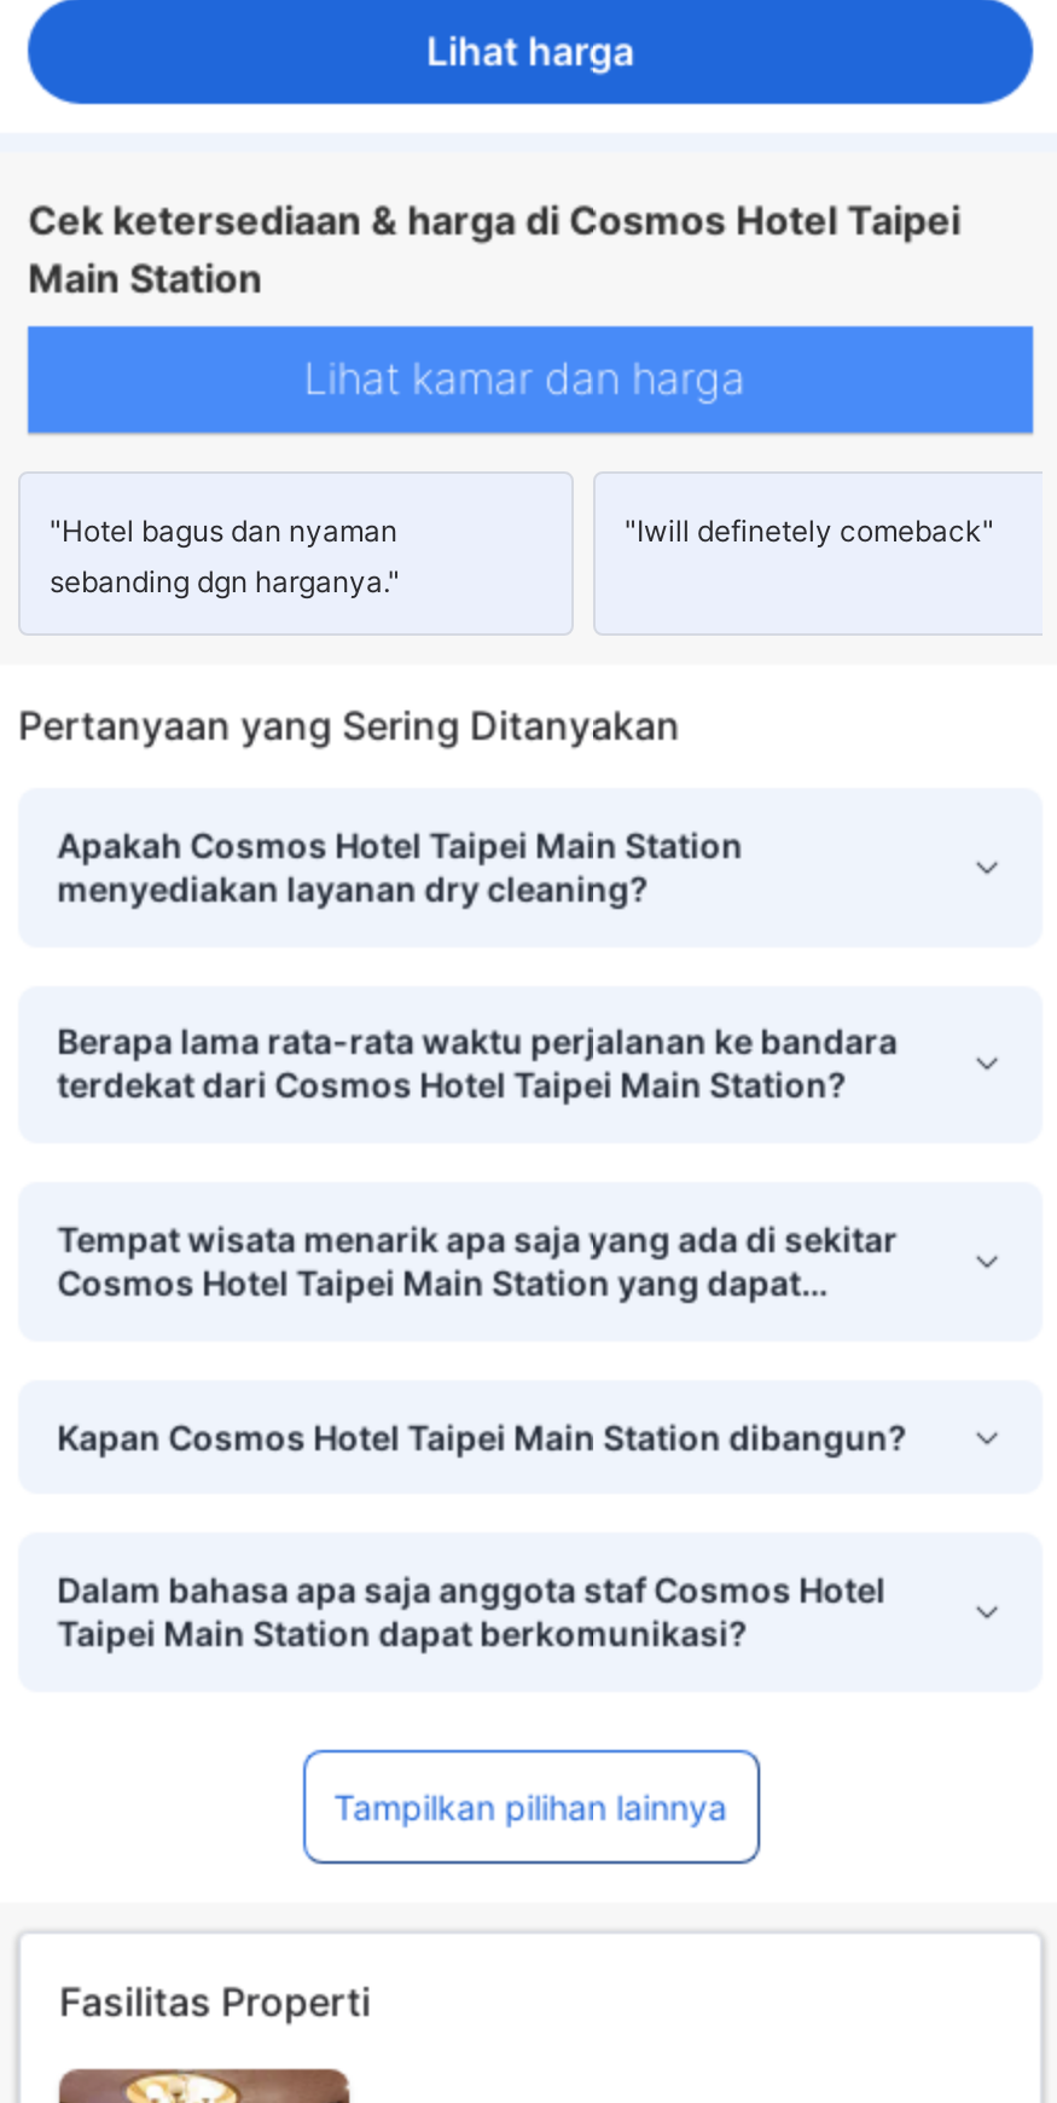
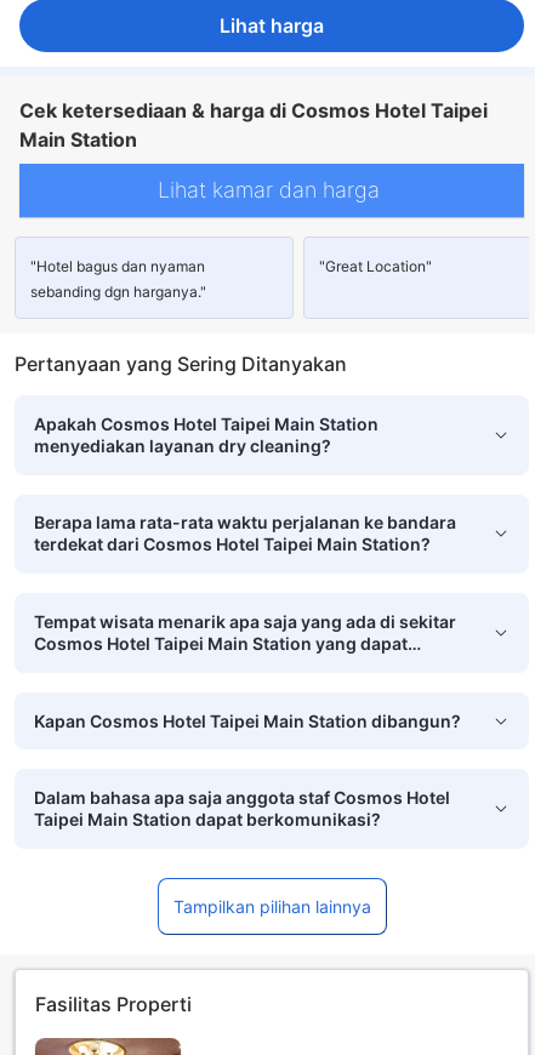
[625,512,994,548] "Iwill definetely comeback" -> [319,257,432,275] "Great Location"

